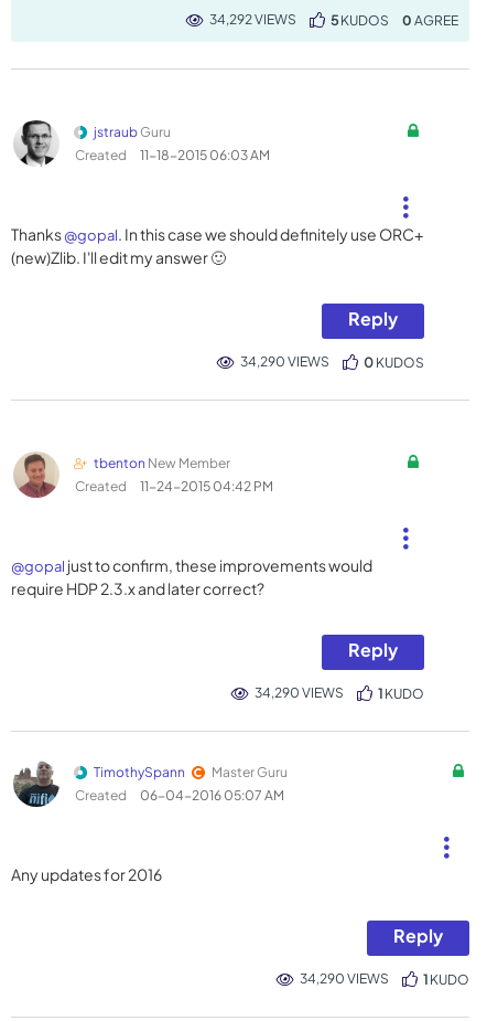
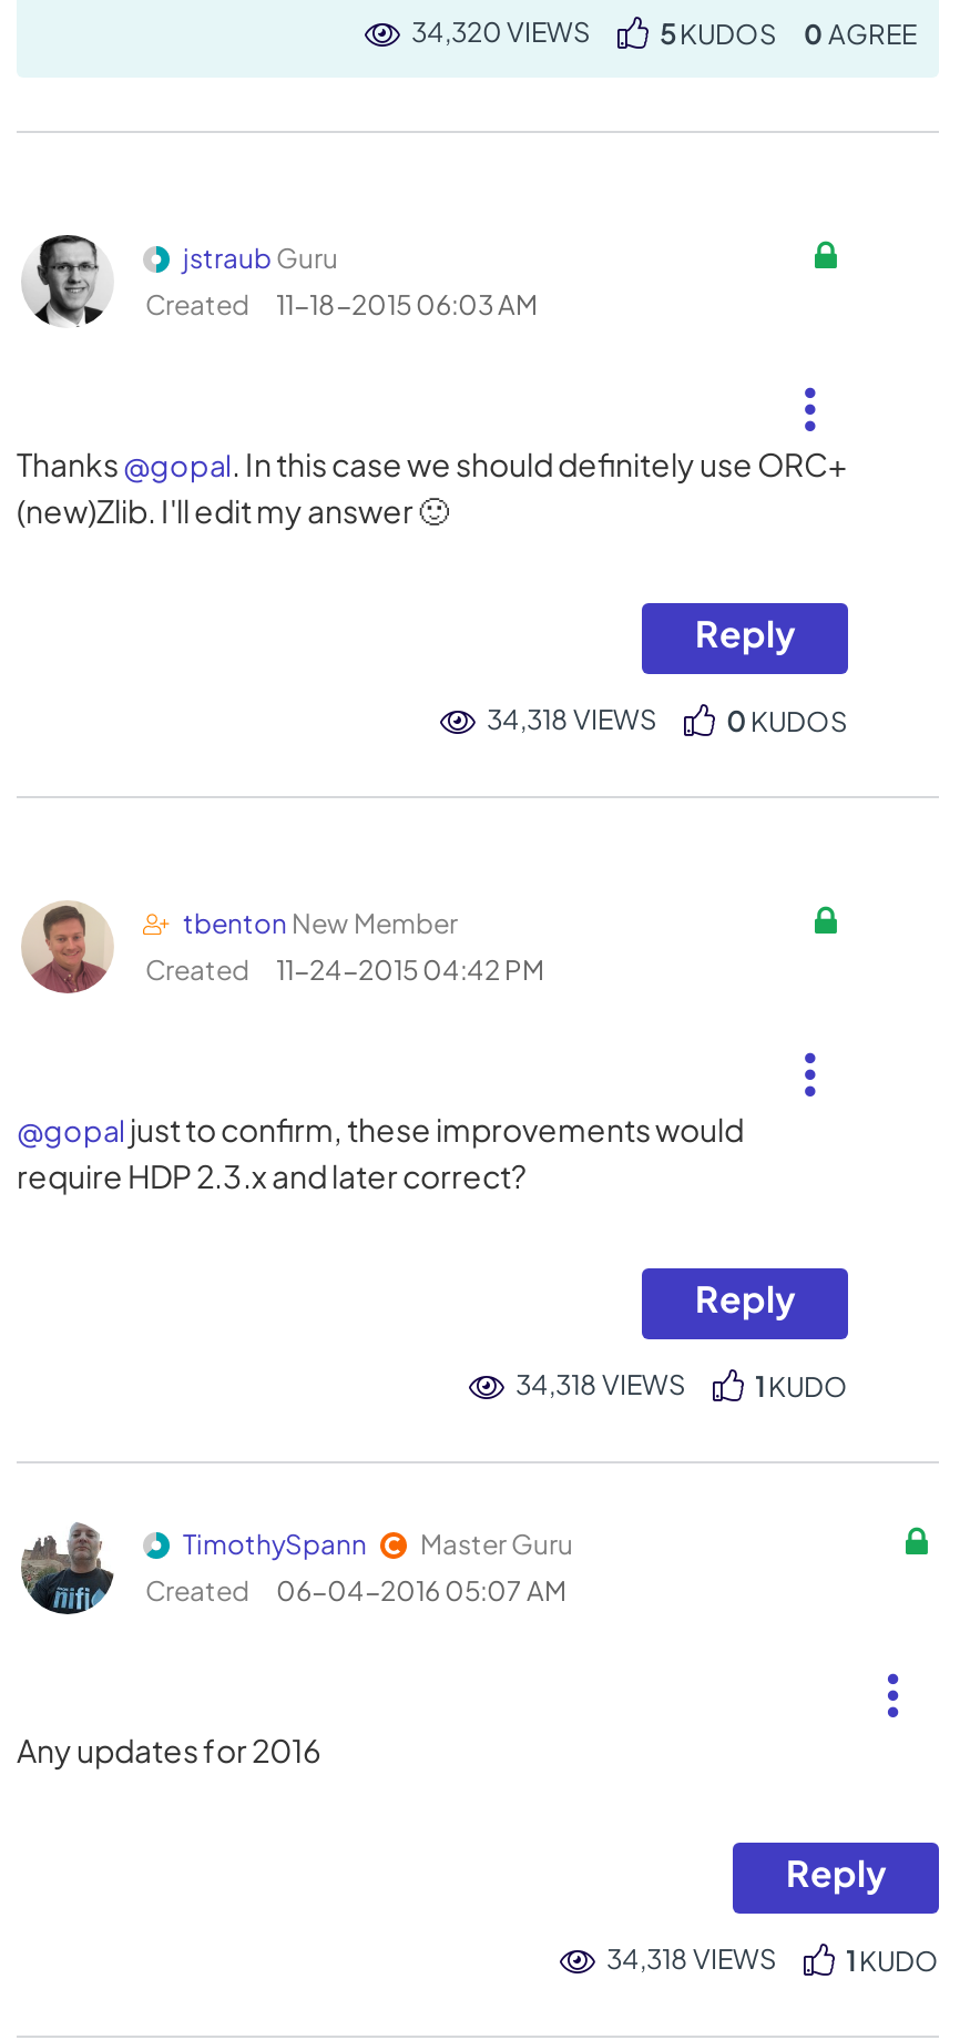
[209,11,296,28] 34,292 VIEWS -> [411,16,591,49] 34,320 VIEWS
[240,353,329,370] 34,290 VIEWS -> [487,703,657,736] 34,318 VIEWS
[255,684,344,701] 34,290 VIEWS -> [515,1368,686,1401] 34,318 VIEWS
[300,970,389,987] 34,290 VIEWS -> [606,1942,777,1976] 34,318 VIEWS

